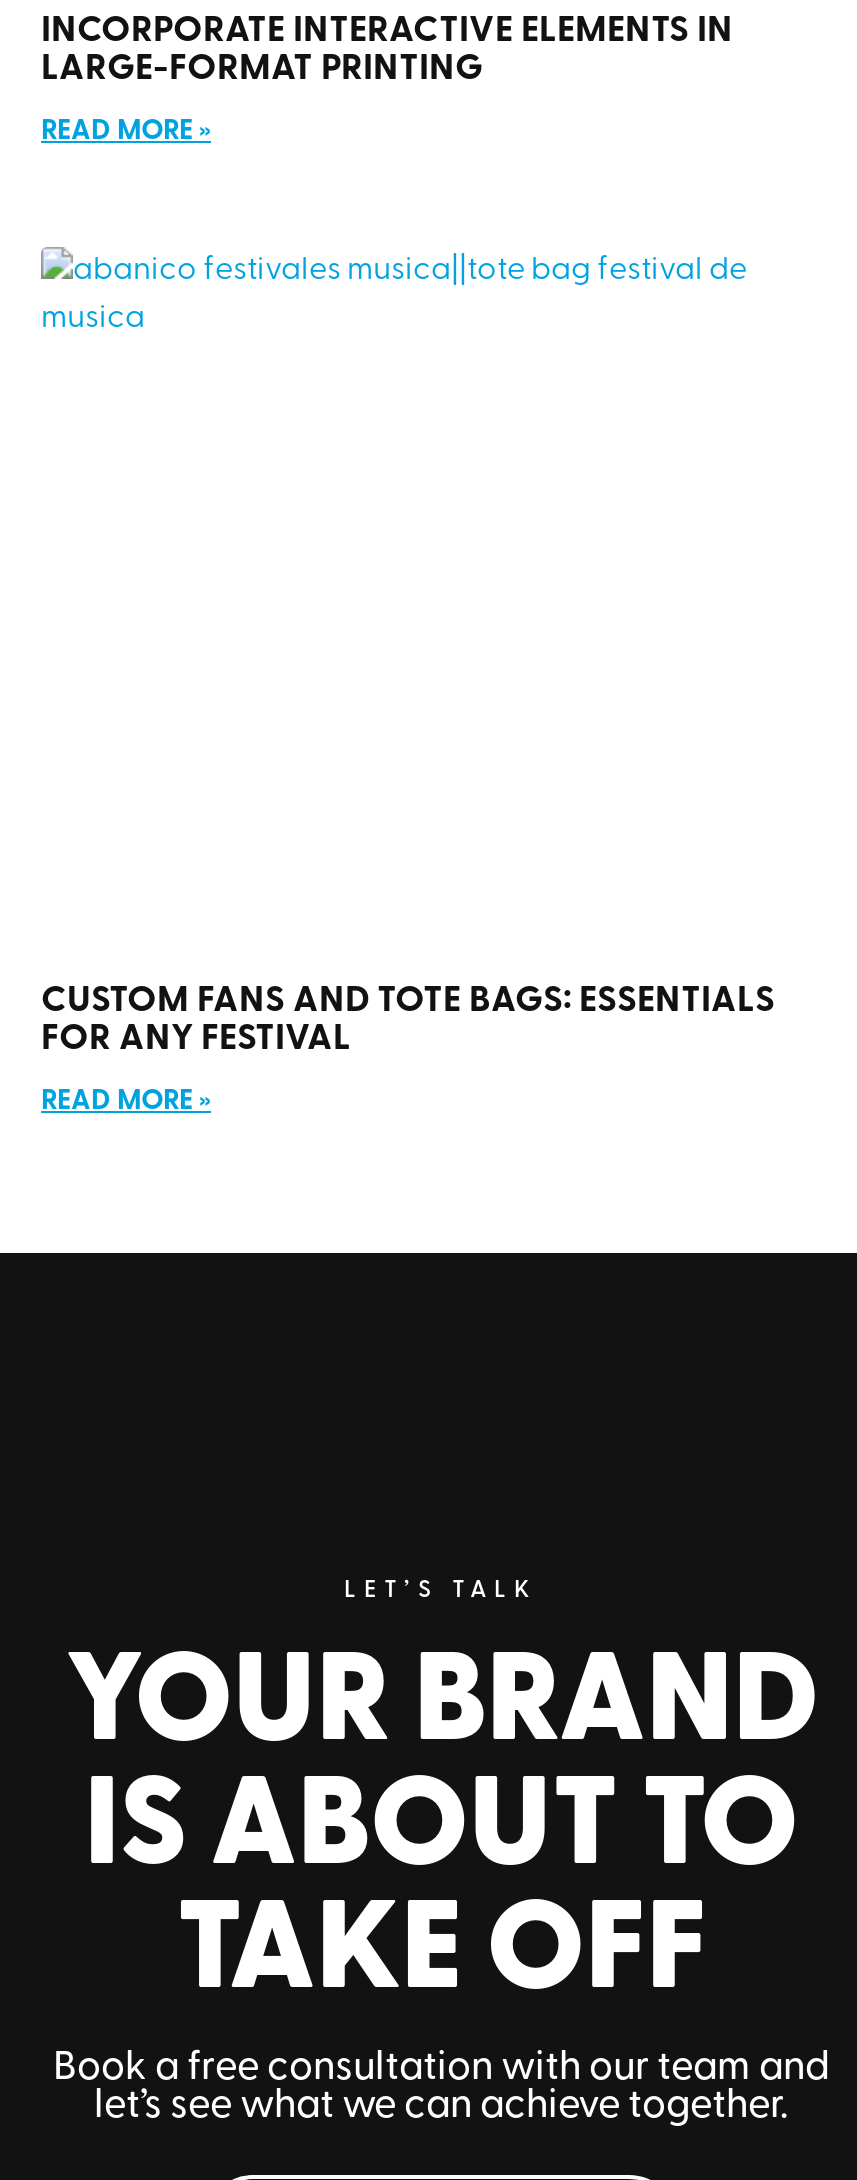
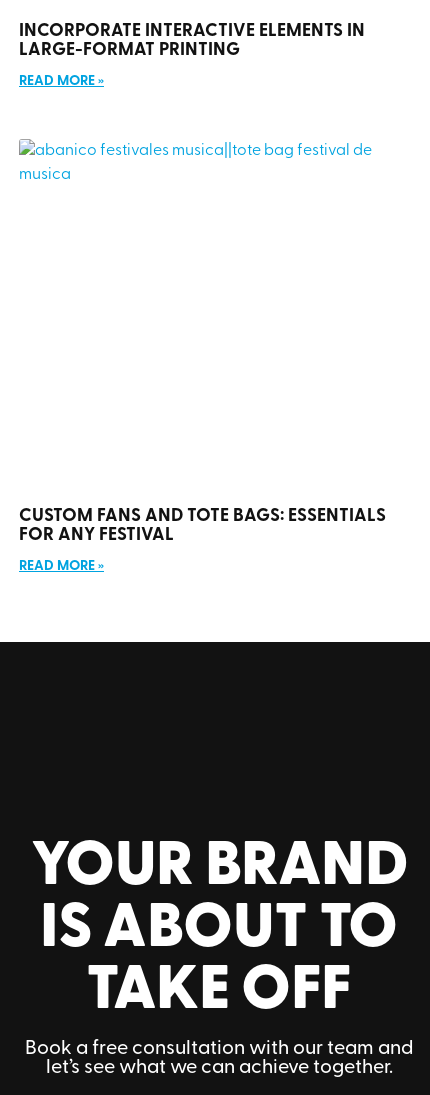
[344,1579,538,1603] LET’S TALK -> none

